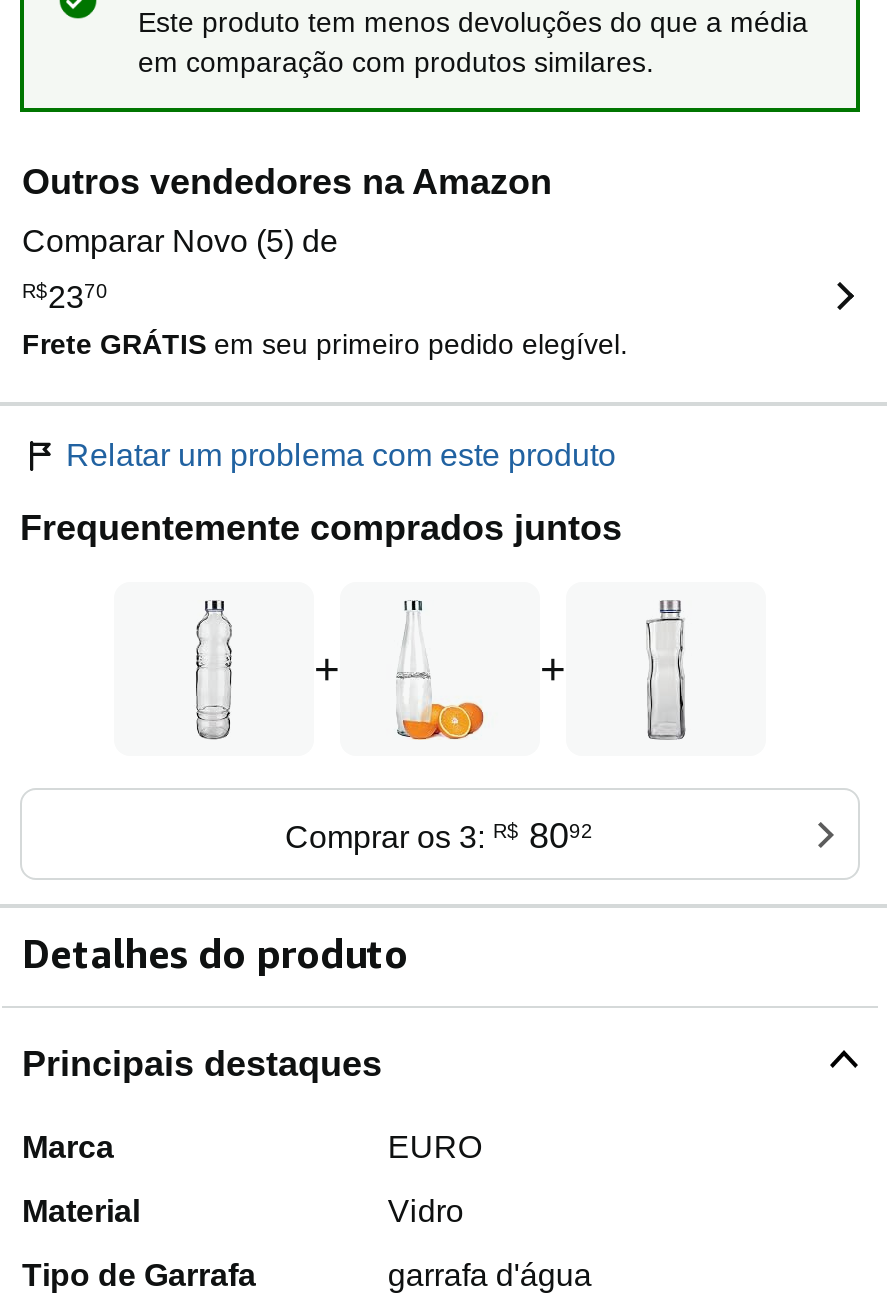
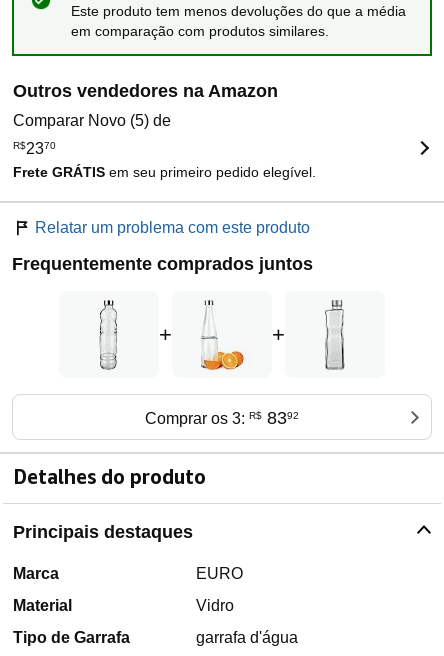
[285,816,593,856] Comprar os 3: R$8092 -> [144,408,298,428] Comprar os 3: R$8392

